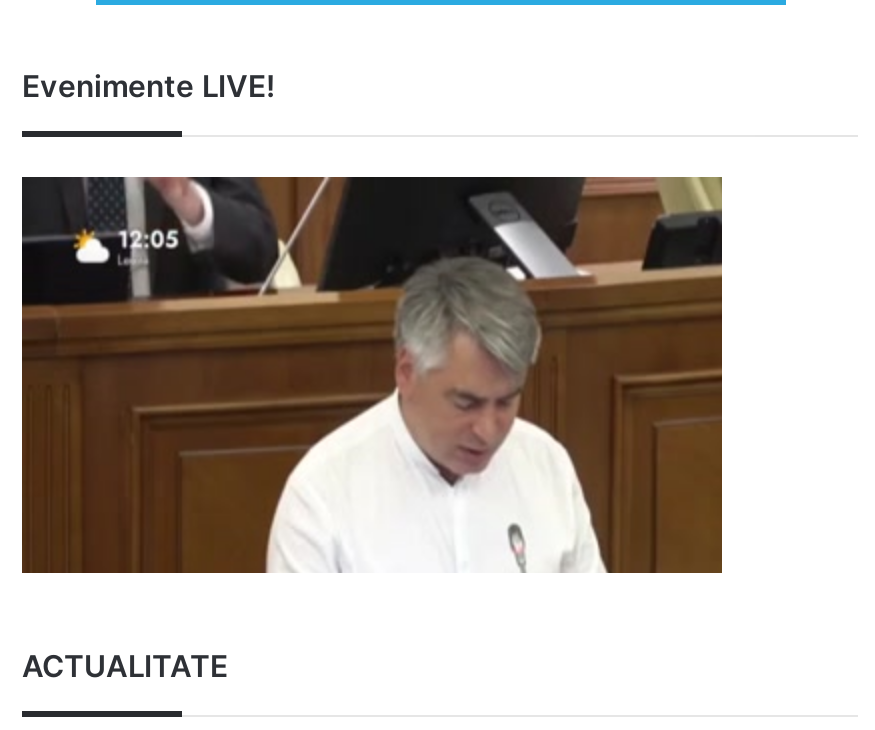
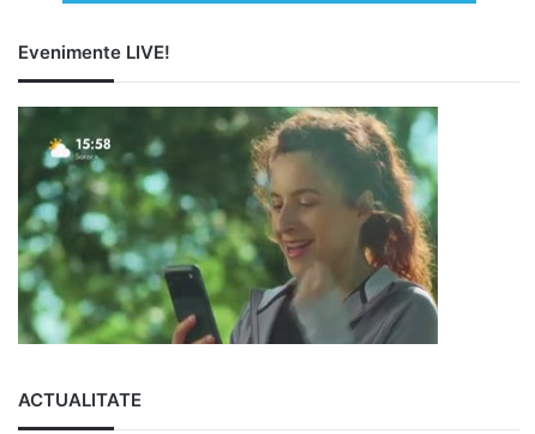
[20,175,724,575] [image] -> [17,106,439,345] [image]

